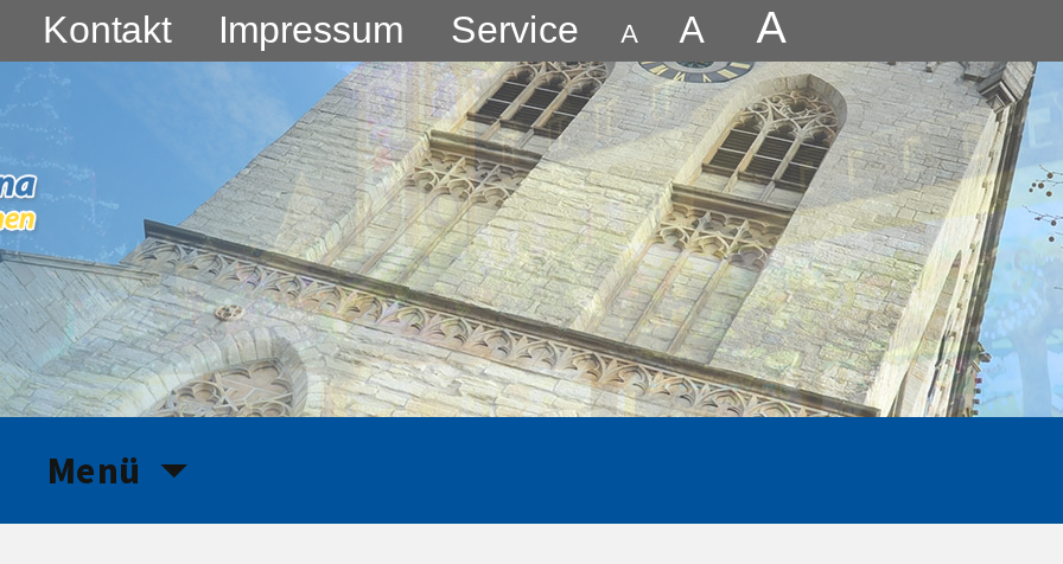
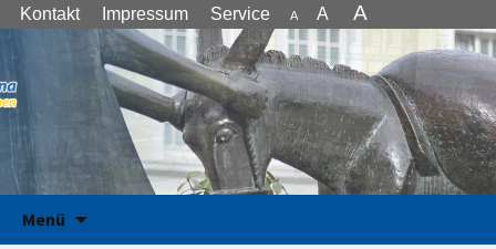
[7,62,1056,419] [image] -> [3,28,493,196] [image]

